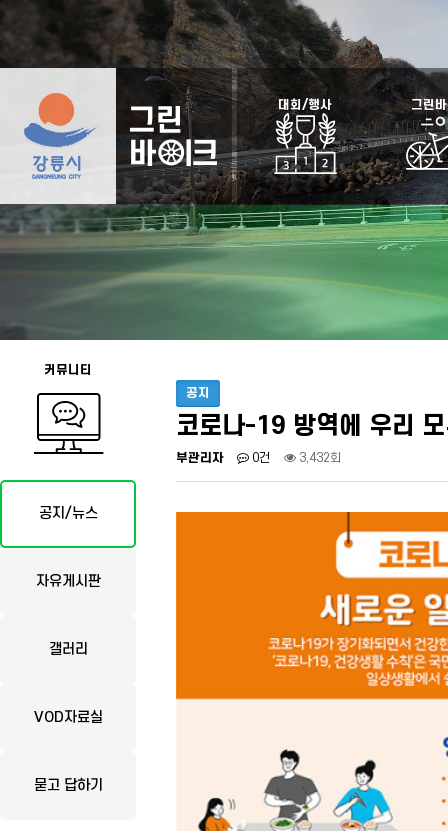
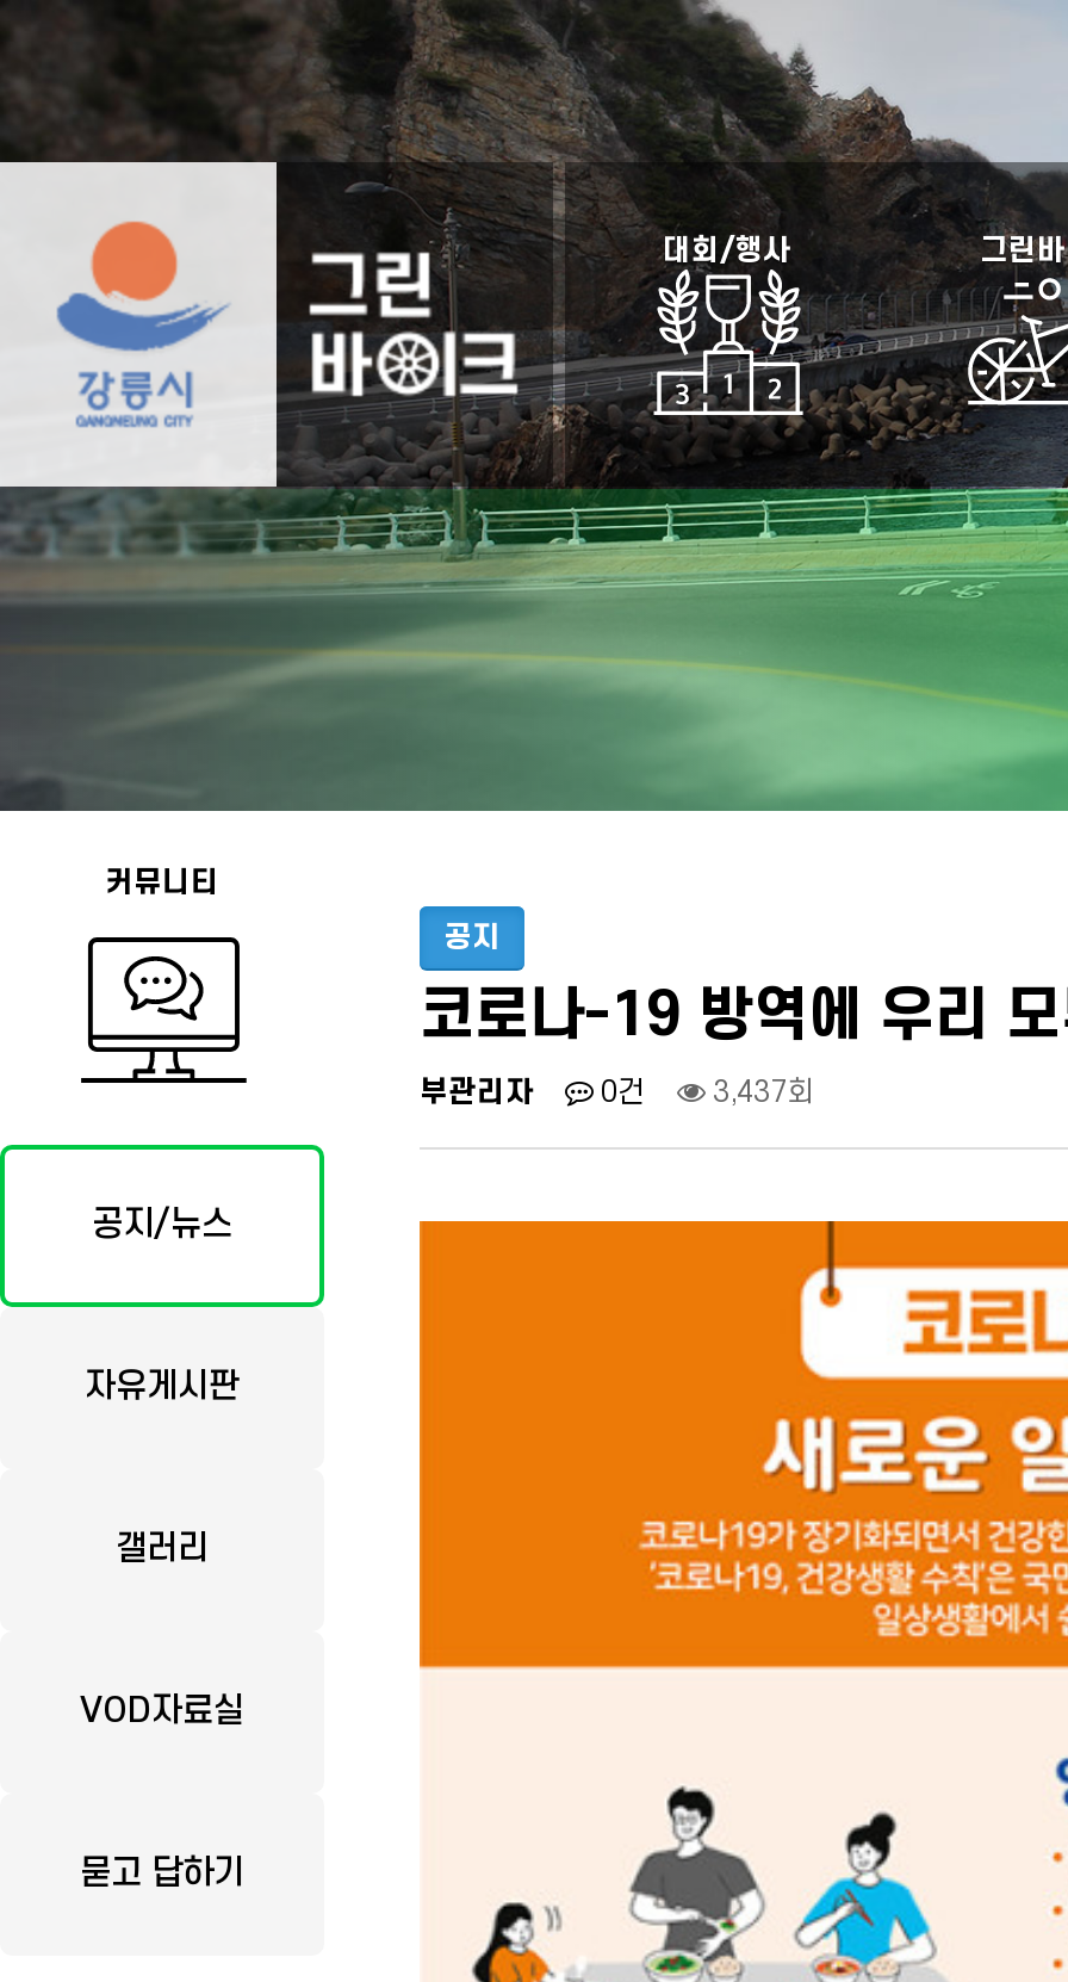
[176,451,342,465] 부관리자 0건 3,432회 -> [420,1076,815,1109] 부관리자 0건 3,437회

